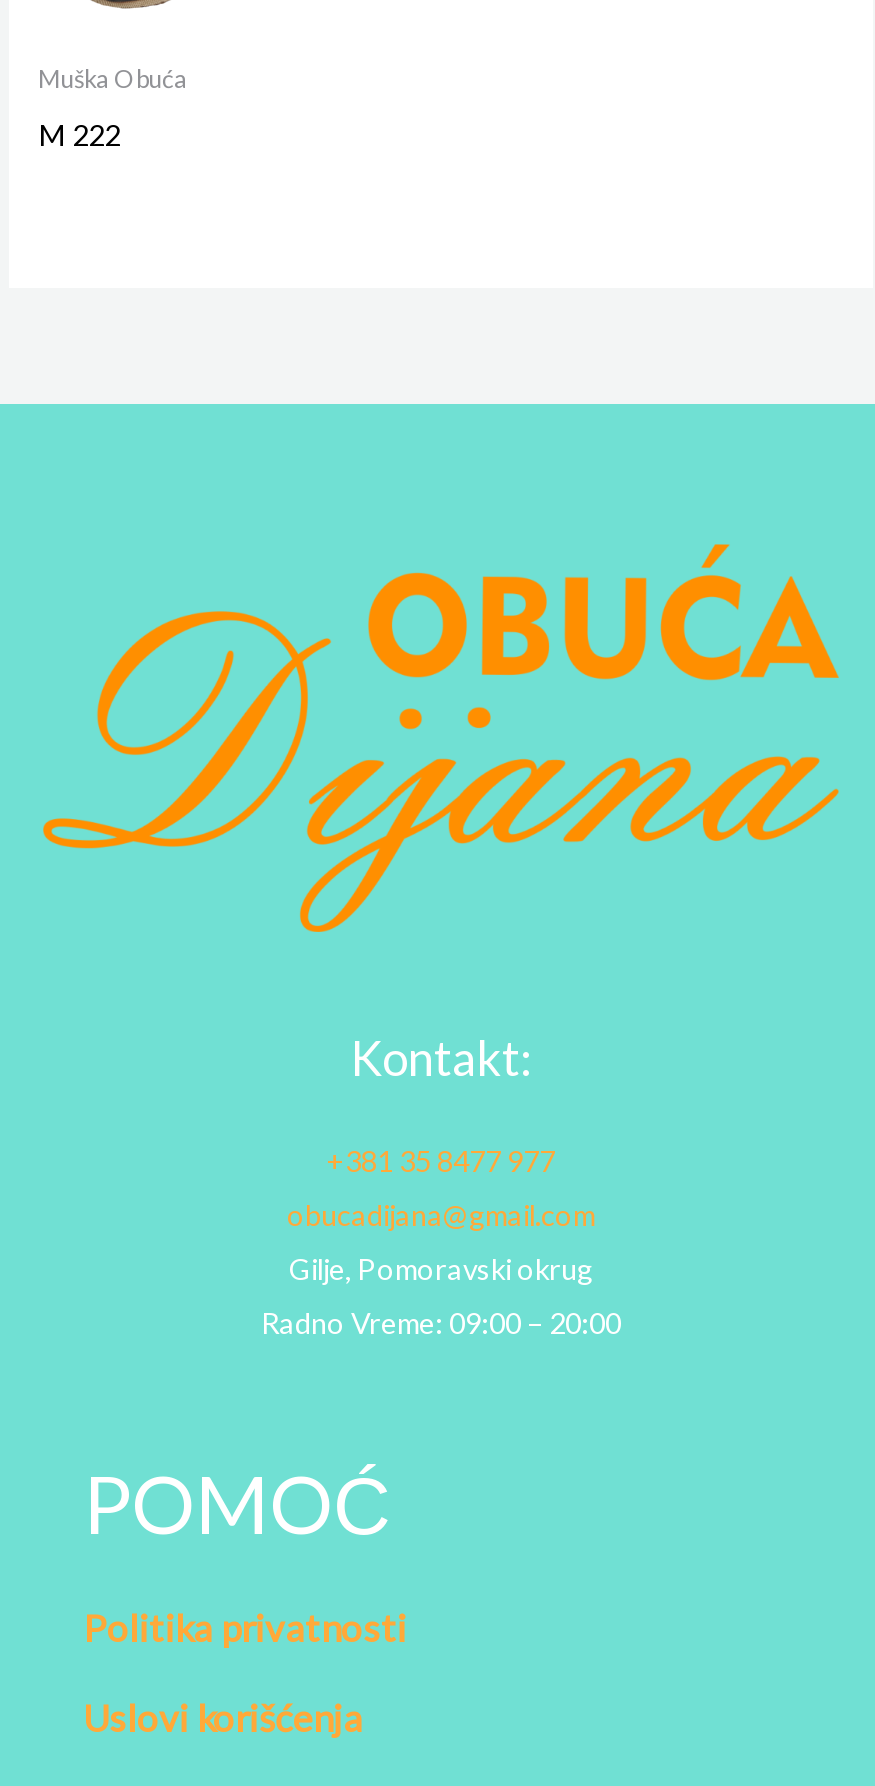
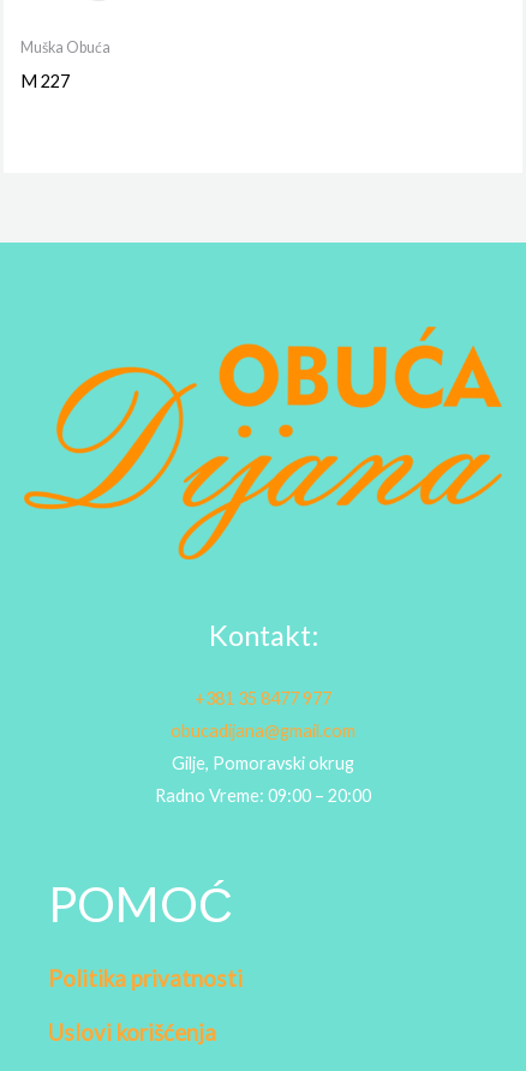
[38,118,120,152] M 222 -> [21,71,70,91] M 227

